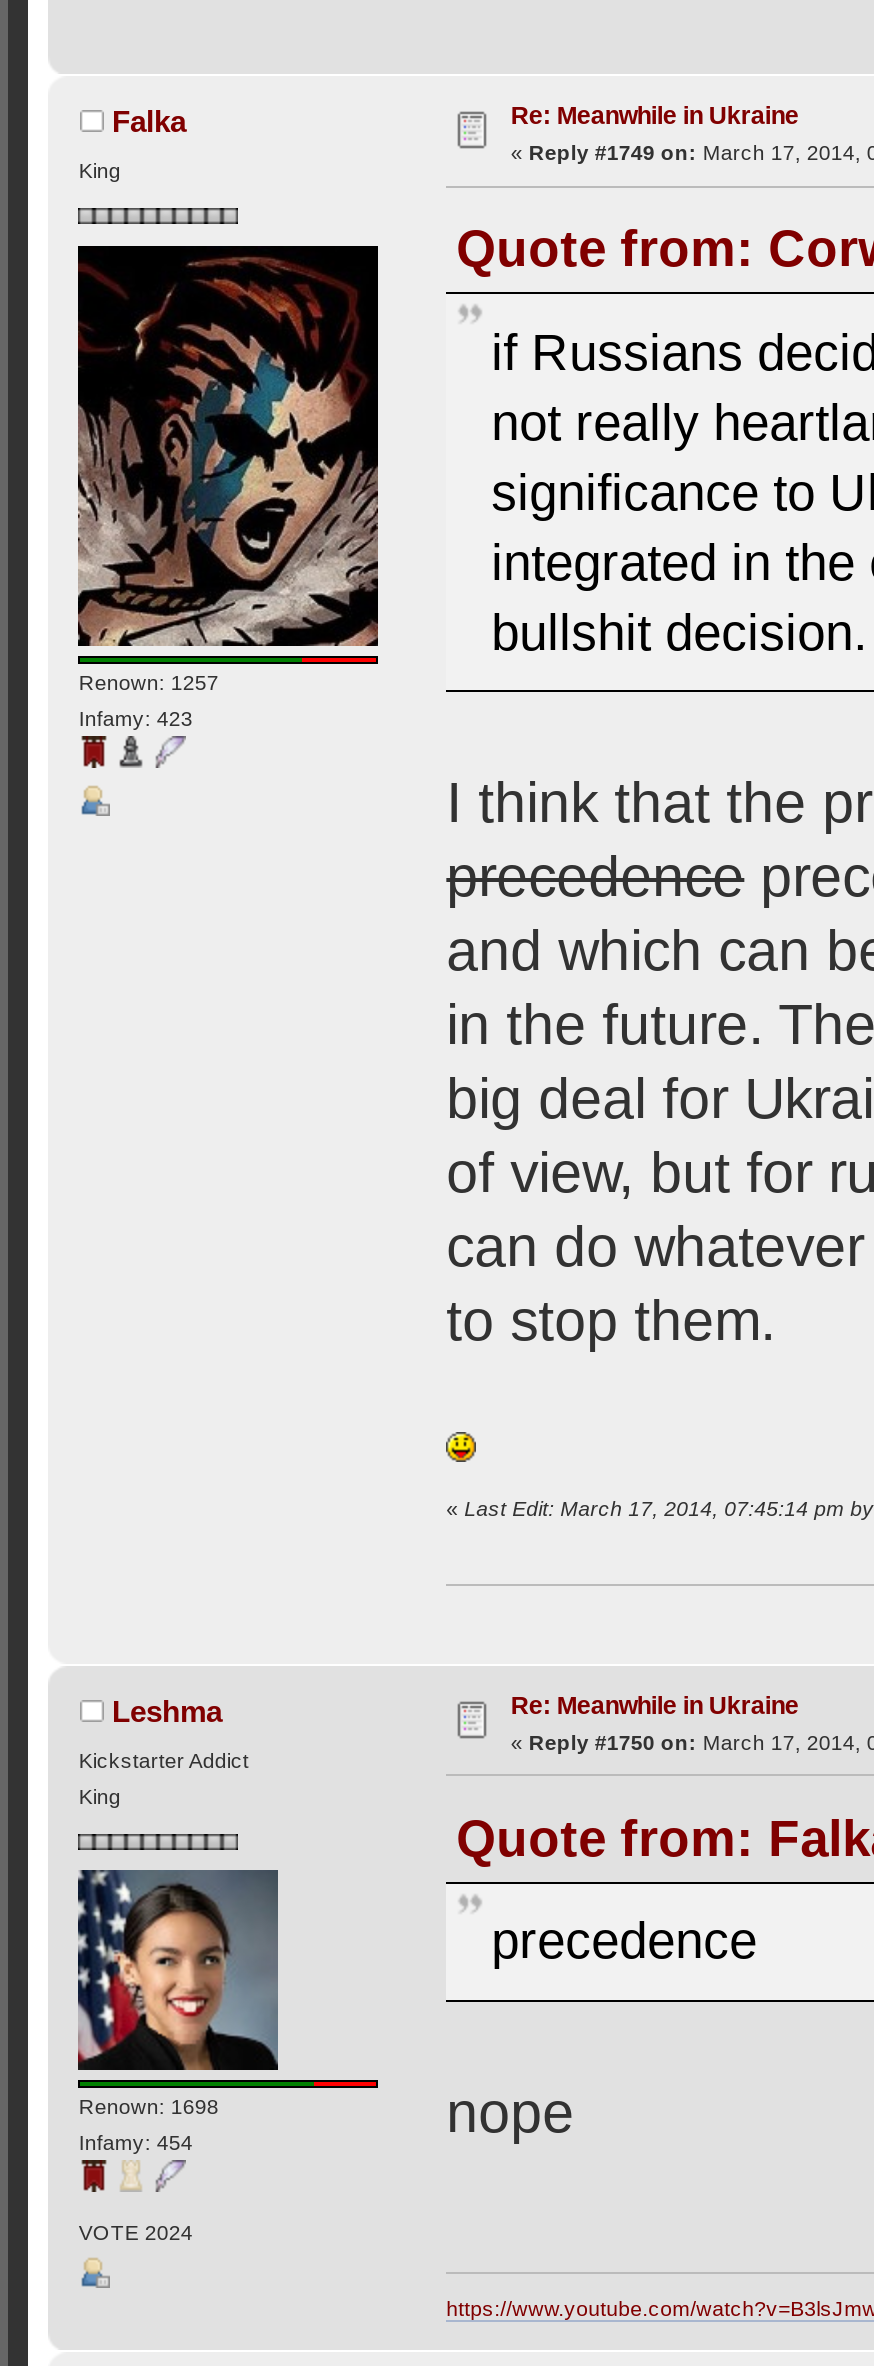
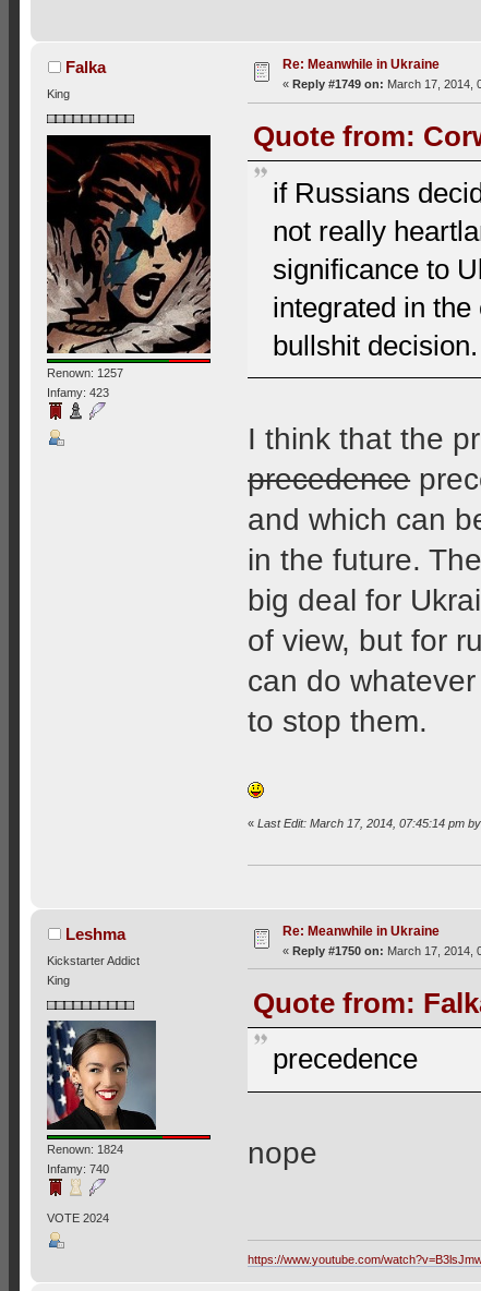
[79,2095,219,2119] Renown: 1698 -> [47,1143,124,1156] Renown: 1824
[79,2131,193,2155] Infamy: 454 -> [47,1163,110,1176] Infamy: 740

